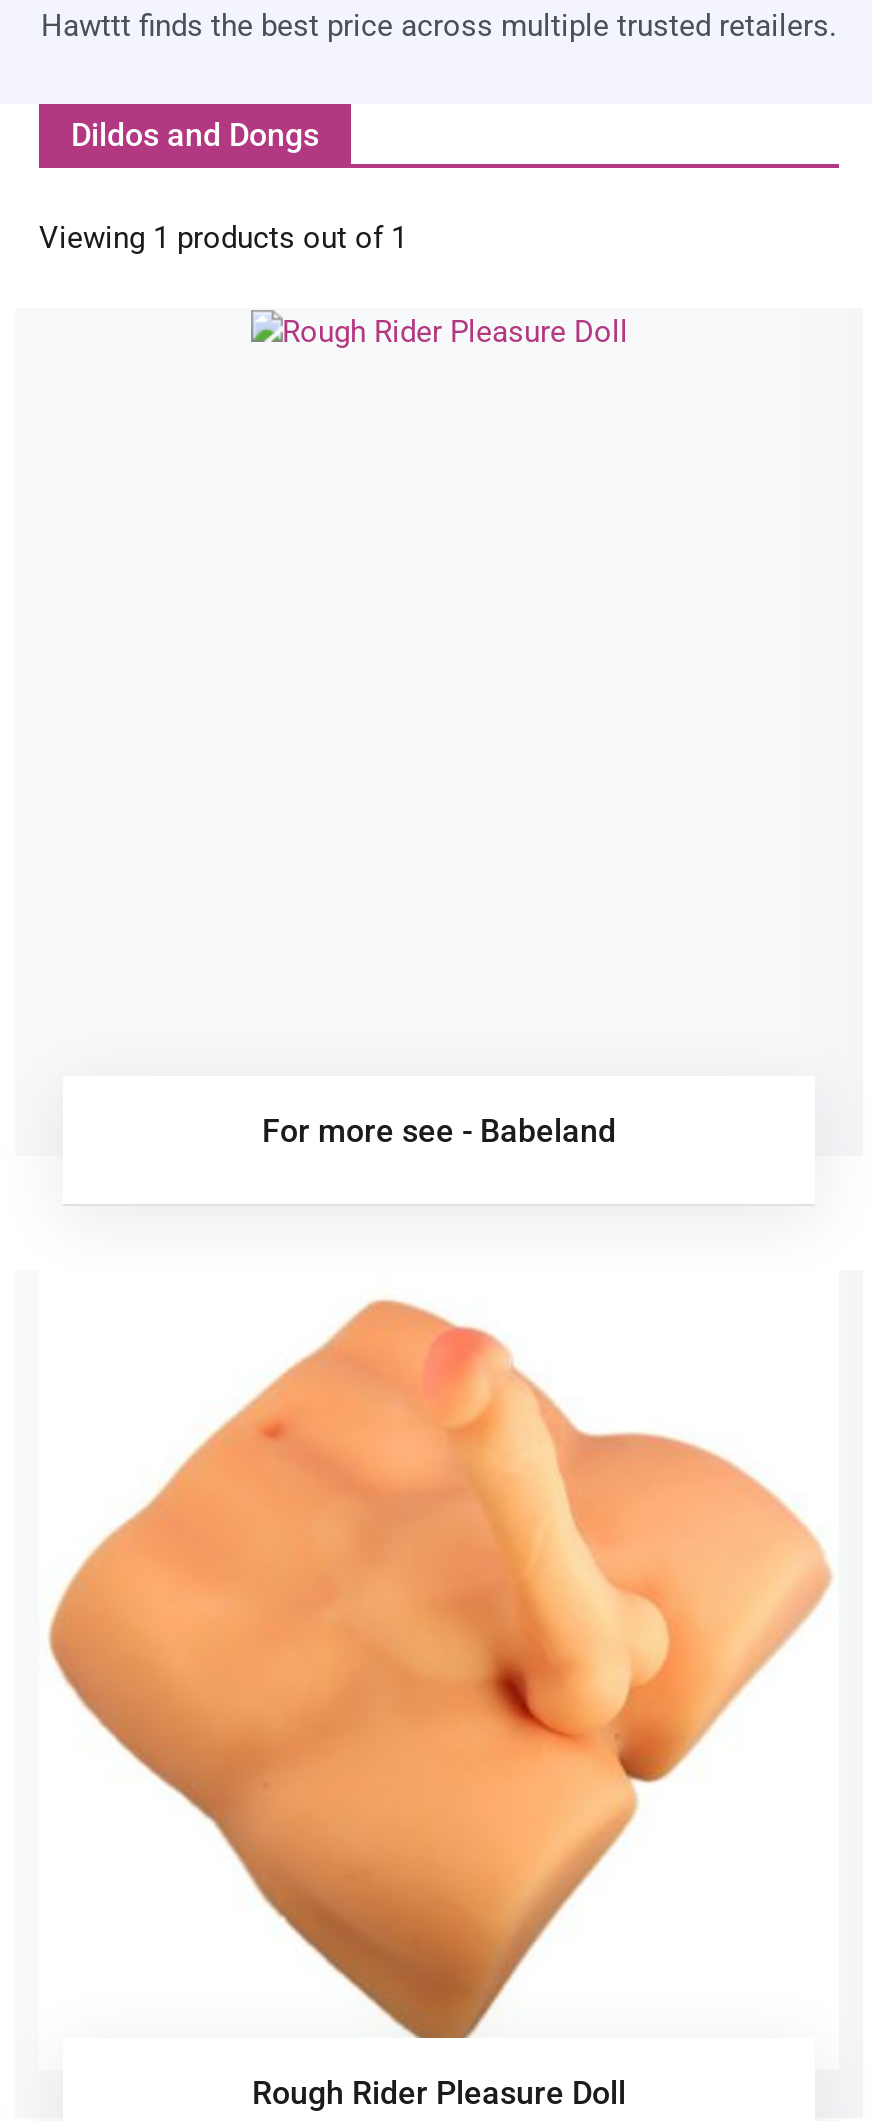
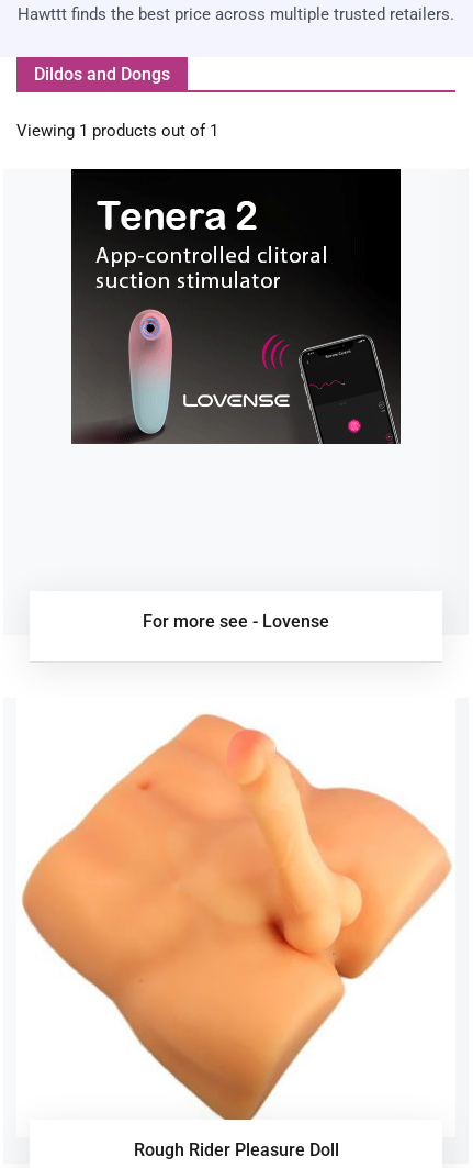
none -> [70,168,402,445] [image]
[262,1112,616,1150] For more see - Babeland -> [143,611,329,632] For more see - Lovense

